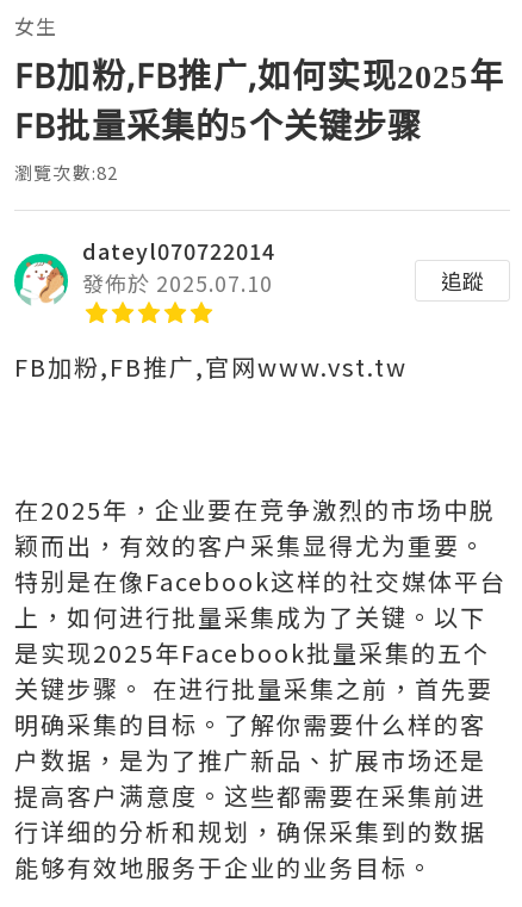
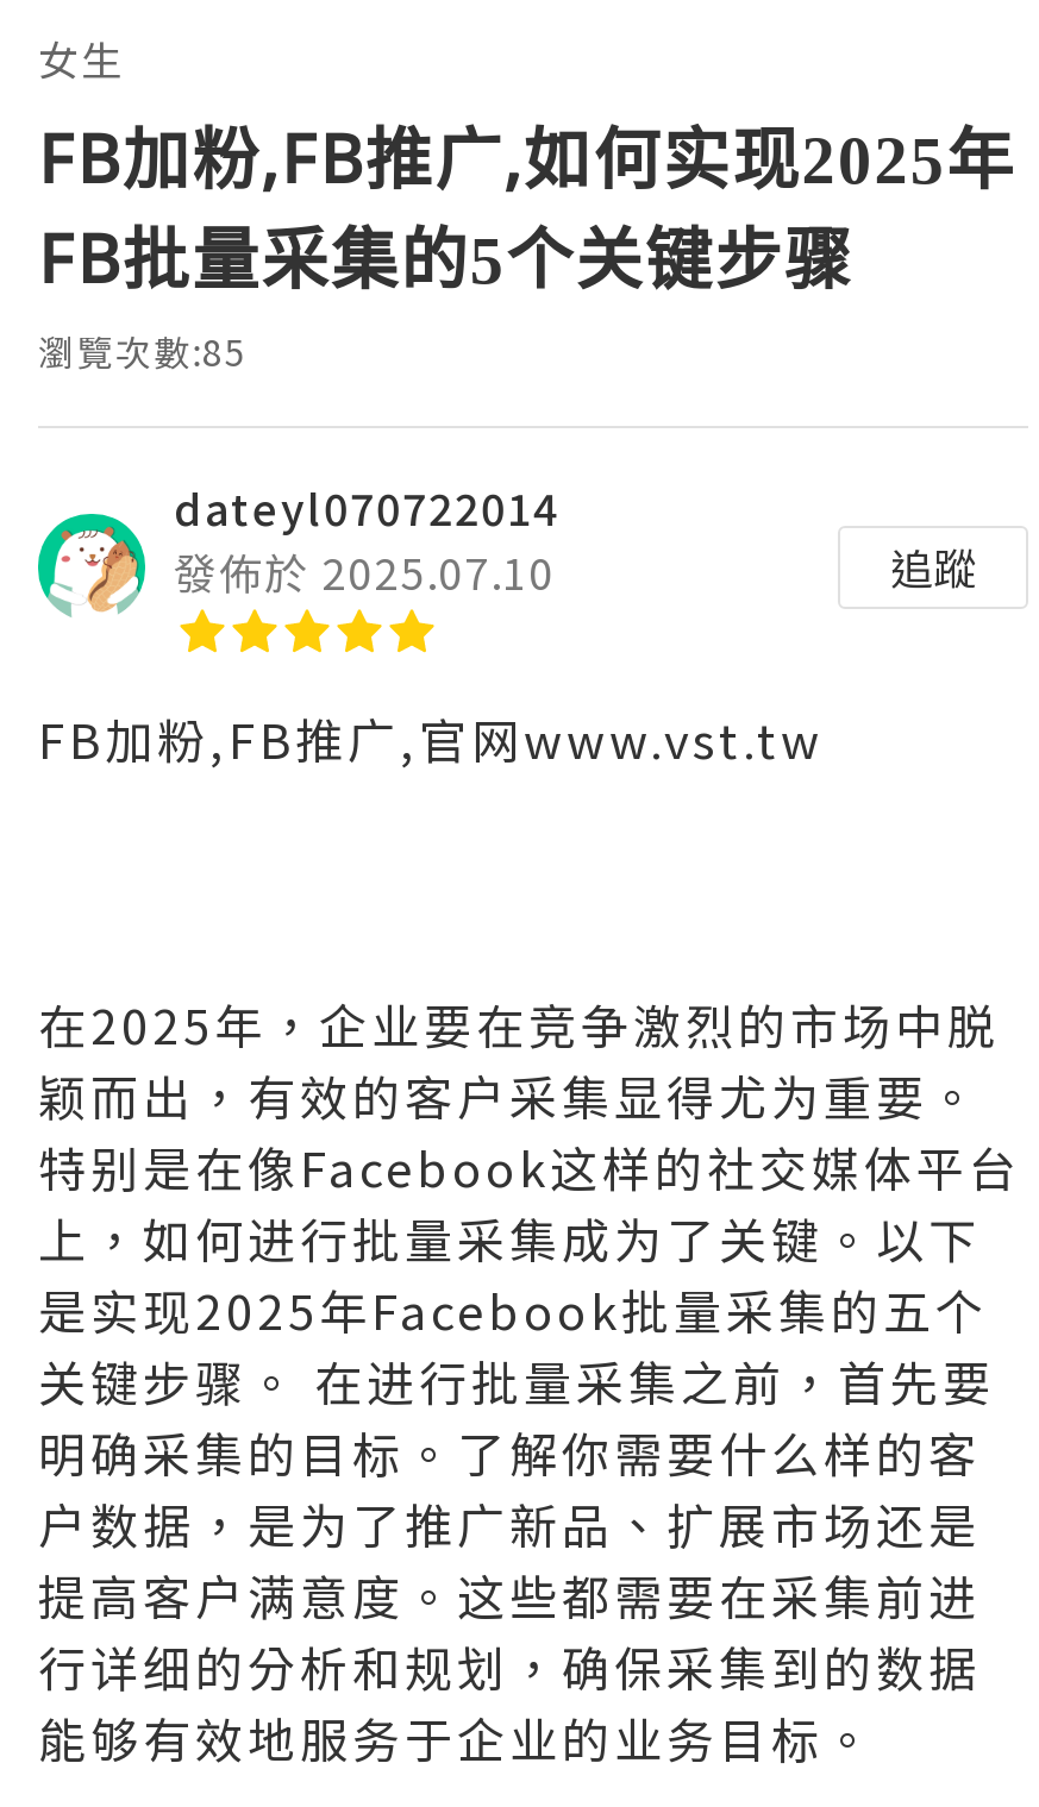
[14,160,118,185] 瀏覽次數:82 -> [38,326,246,376] 瀏覽次數:85

